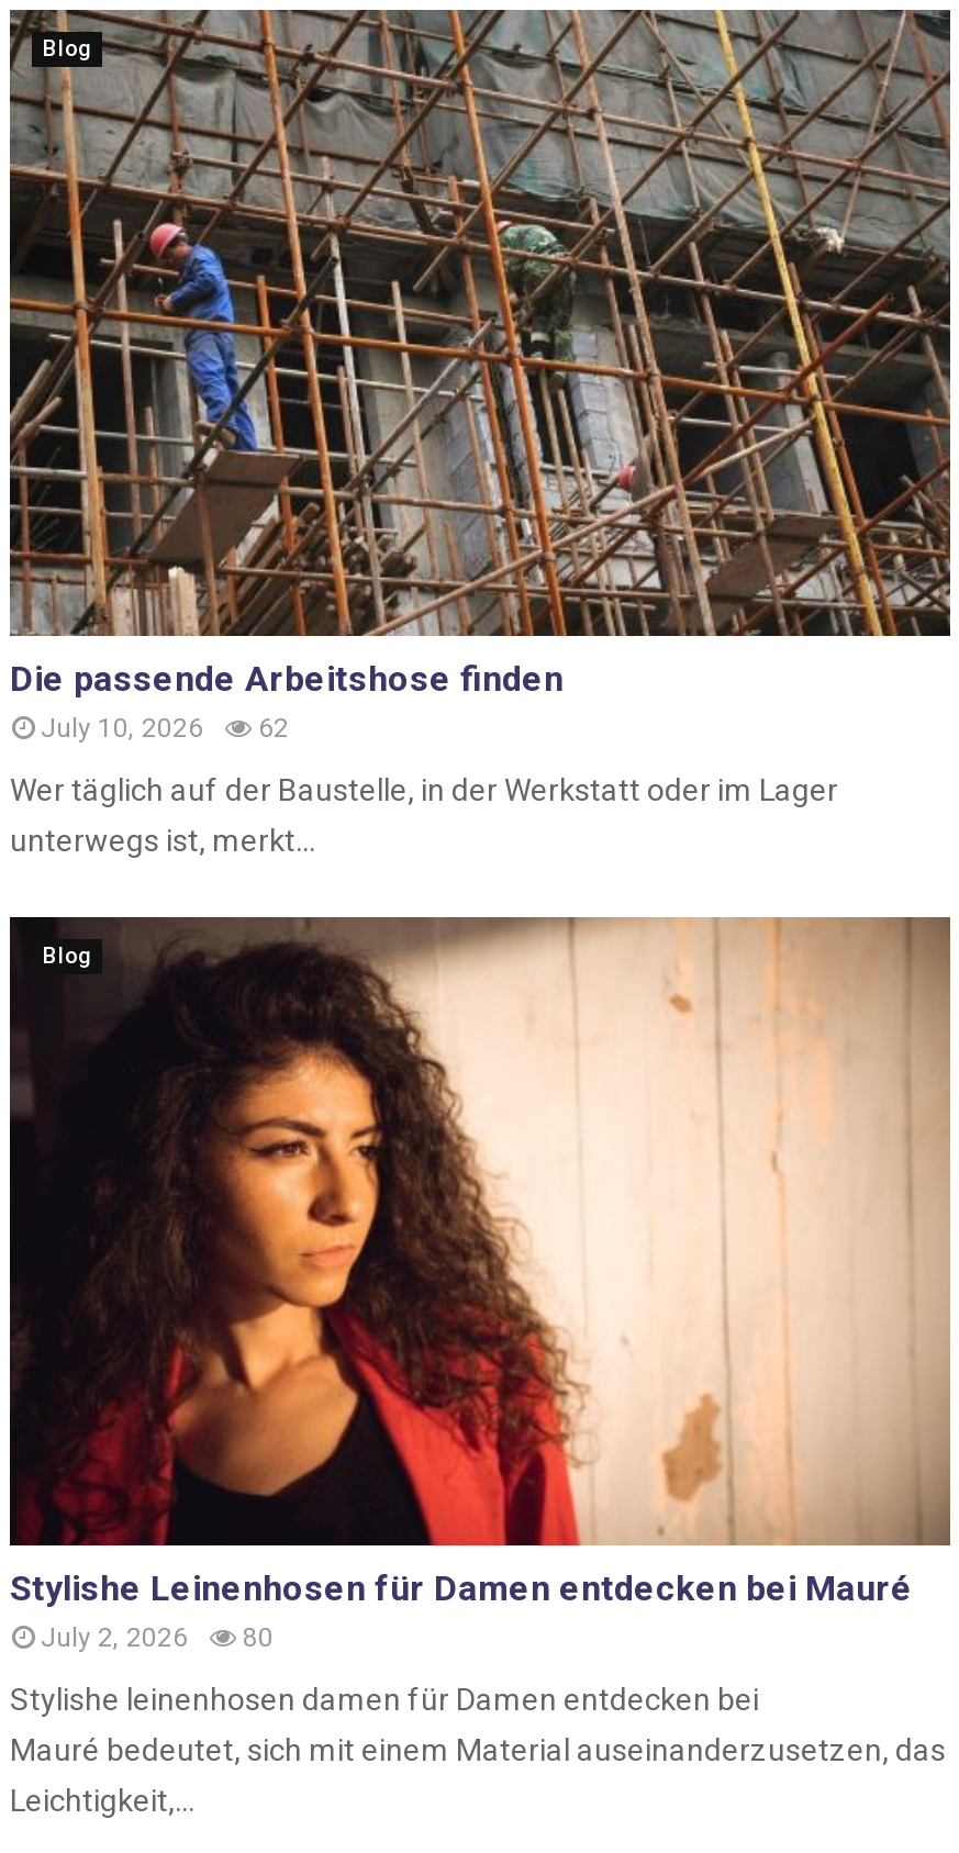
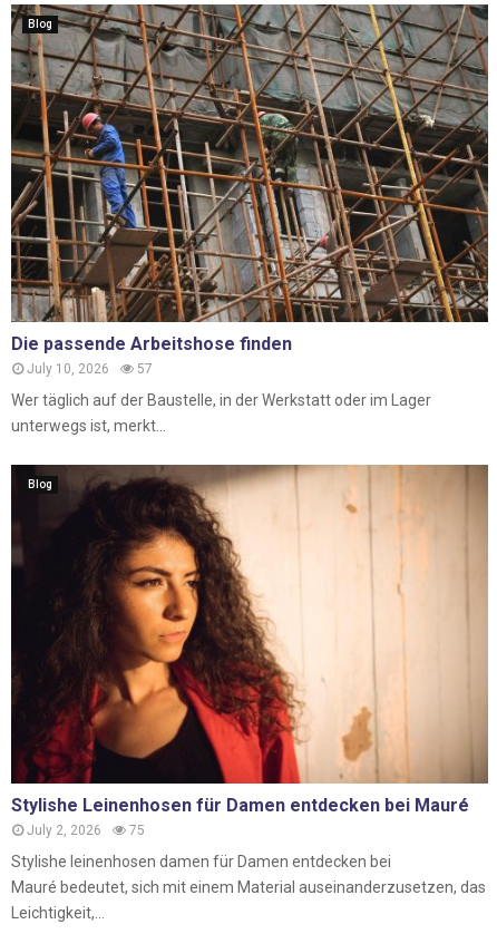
[41,714,289,744] July 10, 2026 62 -> [27,361,153,377] July 10, 2026 57
[41,1622,274,1652] July 2, 2026 80 -> [27,822,145,838] July 2, 2026 75

